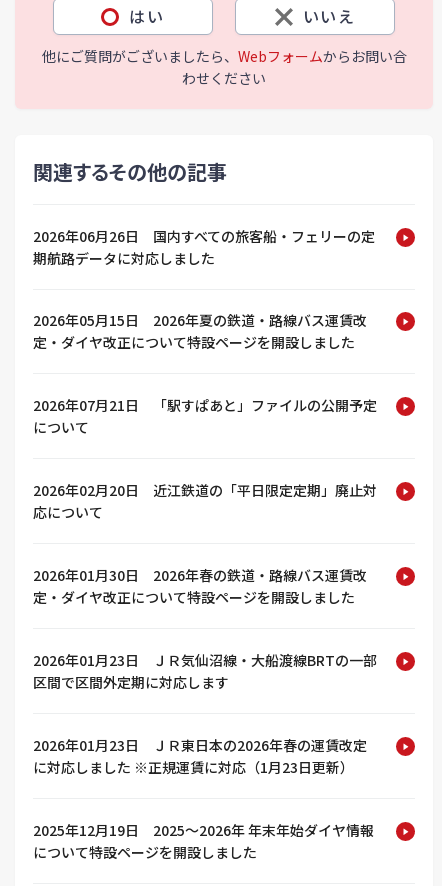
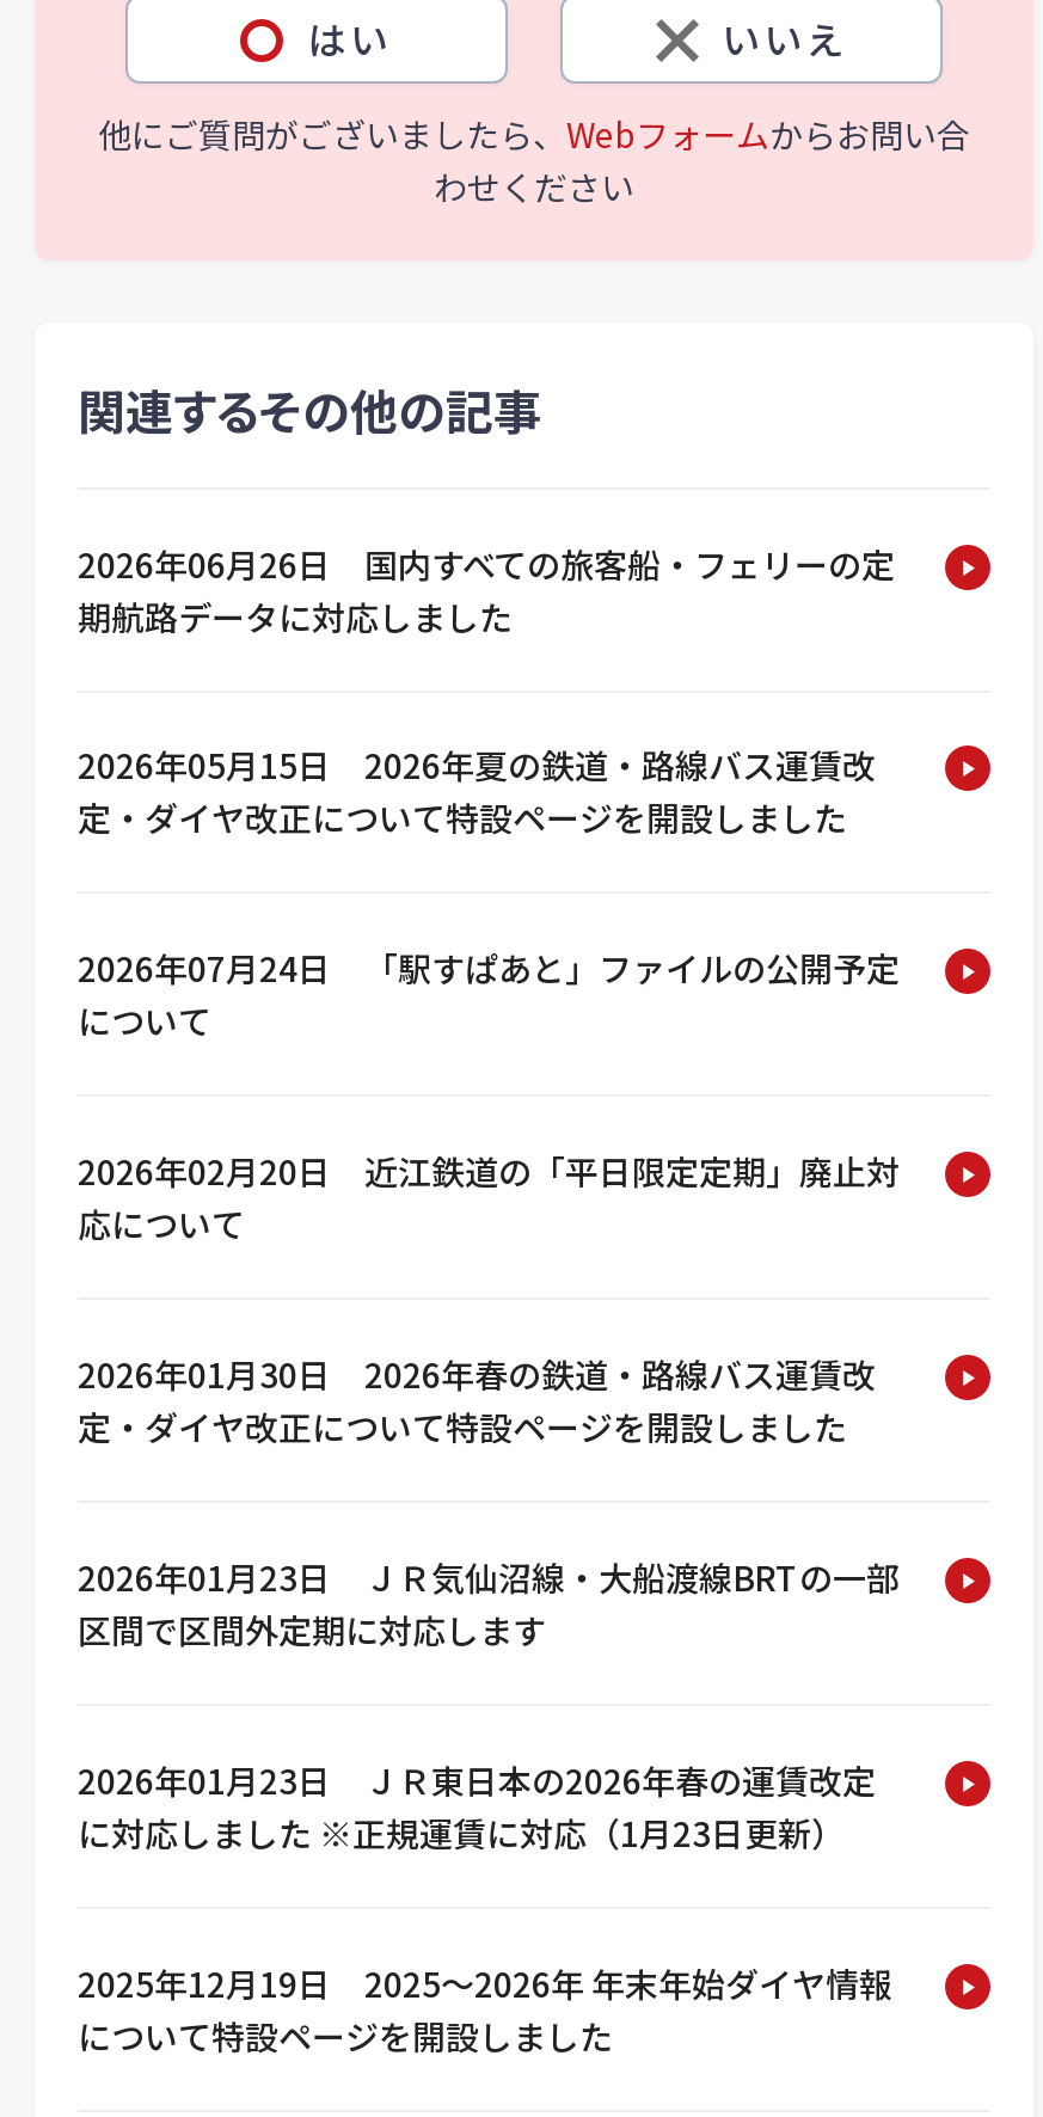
[33,395,377,415] 2026年07月21日 「駅すぱあと」ファイルの公開予定 -> [78,945,900,992] 2026年07月24日 「駅すぱあと」ファイルの公開予定

